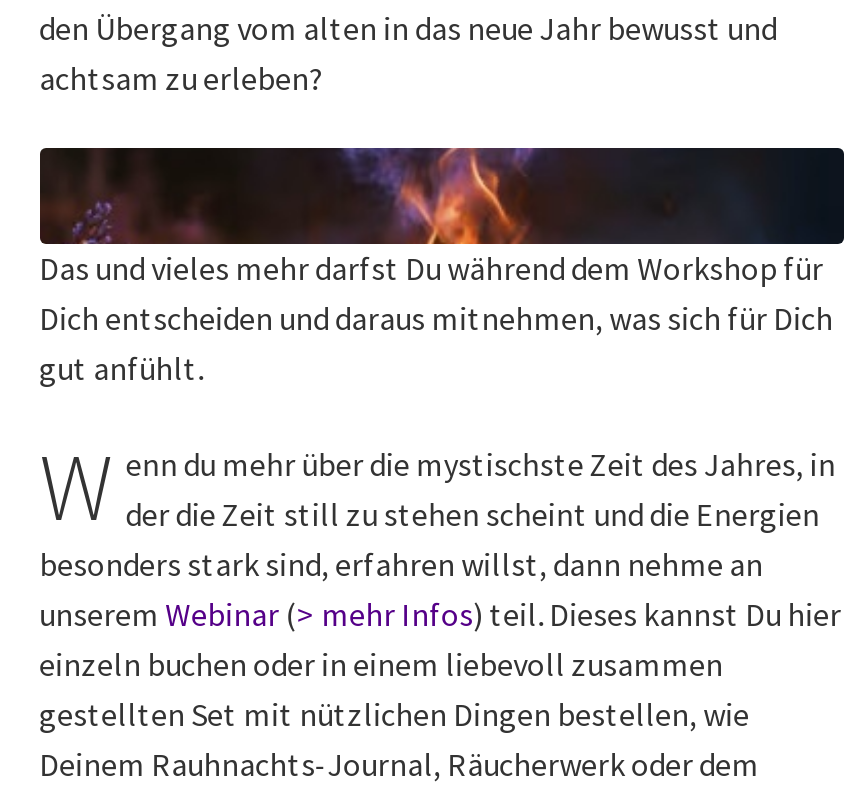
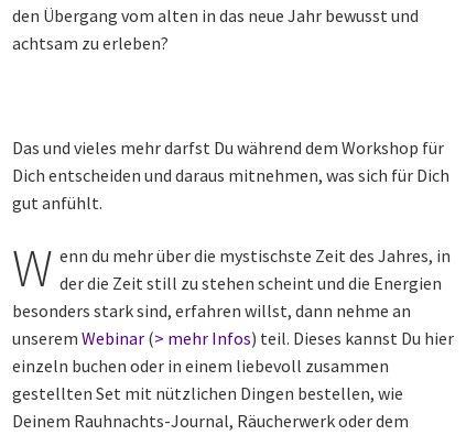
[38,146,846,246] [image] -> none

